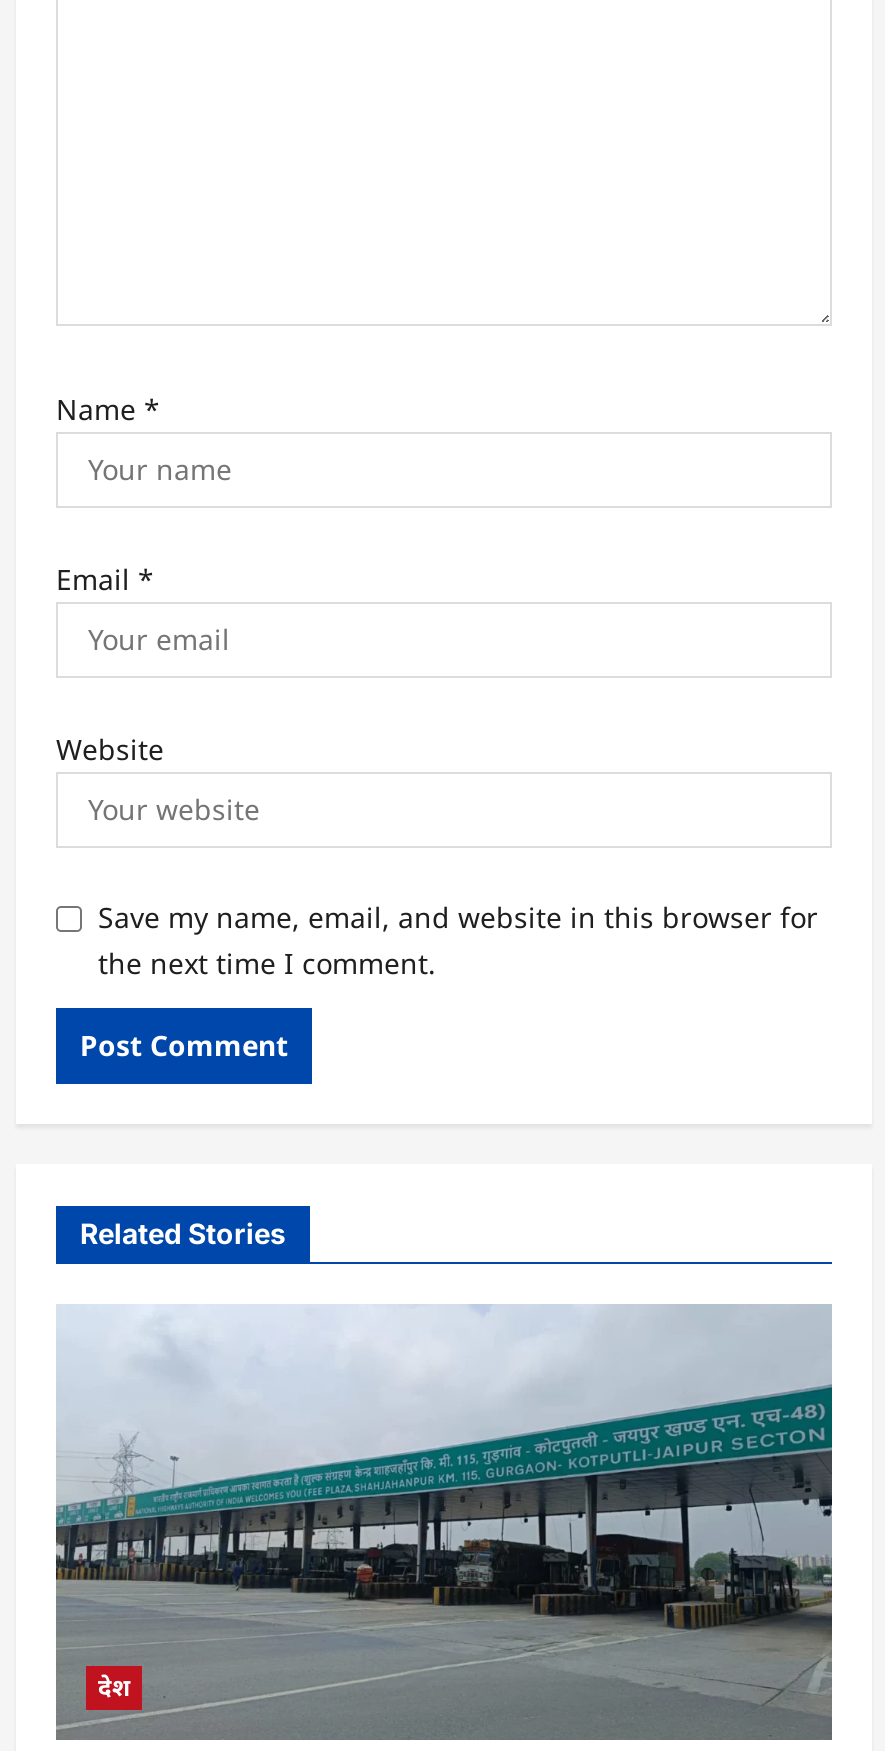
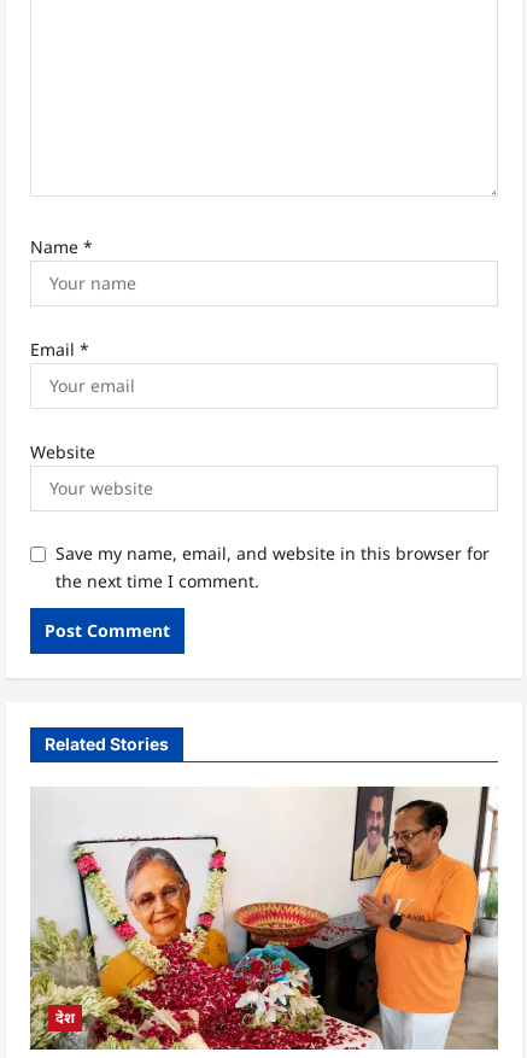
[54,1304,834,1742] [image] -> [29,785,499,1051] [image]

